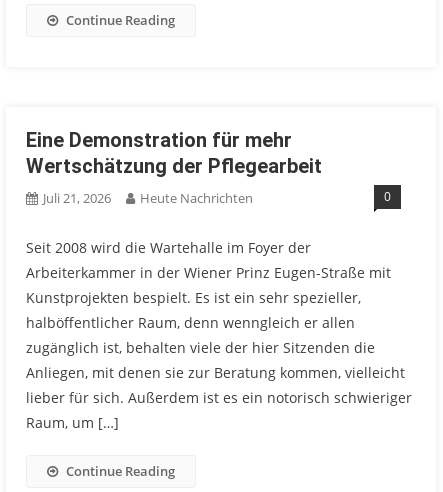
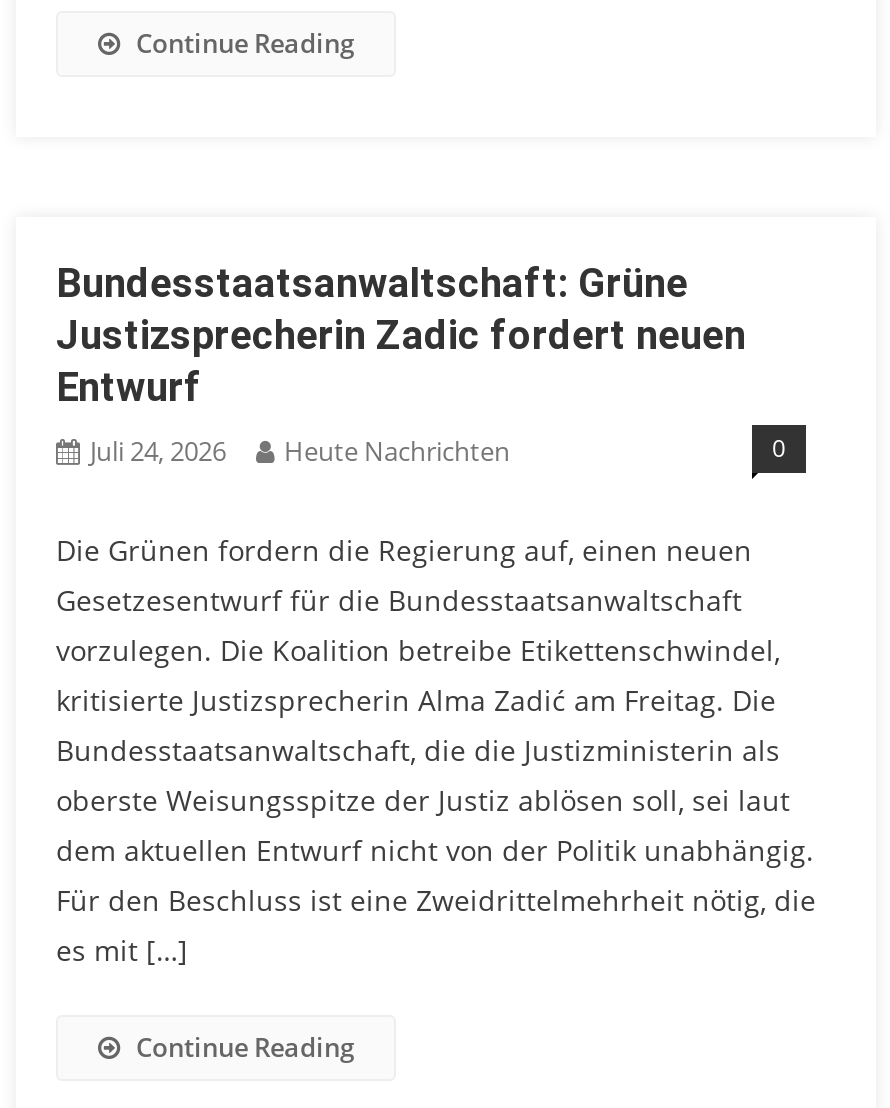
[26,128,322,178] Eine Demonstration für mehr | Wertschätzung der Pflegearbeit -> [56,259,746,411] Bundesstaatsanwaltschaft: Grüne | Justizsprecherin Zadic fordert neuen | Entwurf
[43,189,253,207] Juli 21, 2026 Heute Nachrichten -> [90,433,510,469] Juli 24, 2026 Heute Nachrichten
[26,238,412,432] Seit 2008 wird die Wartehalle im Foyer der | Arbeiterkammer in der Wiener Prinz Eugen-Straße mit | Kunstprojekten bespielt. Es ist ein sehr spezieller, | halböffentlicher Raum, denn wenngleich er allen | zugänglich ist, behalten viele der hier Sitzenden die | Anliegen, mit denen sie zur Beratung kommen, vielleicht | lieber für sich. Außerdem ist es ein notorisch schwieriger | Raum, um […] -> [56,531,816,969] Die Grünen fordern die Regierung auf, einen neuen | Gesetzesentwurf für die Bundesstaatsanwaltschaft | vorzulegen. Die Koalition betreibe Etikettenschwindel, | kritisierte Justizsprecherin Alma Zadić am Freitag. Die | Bundesstaatsanwaltschaft, die die Justizministerin als | oberste Weisungsspitze der Justiz ablösen soll, sei laut | dem aktuellen Entwurf nicht von der Politik unabhängig. | Für den Beschluss ist eine Zweidrittelmehrheit nötig, die | es mit […]

